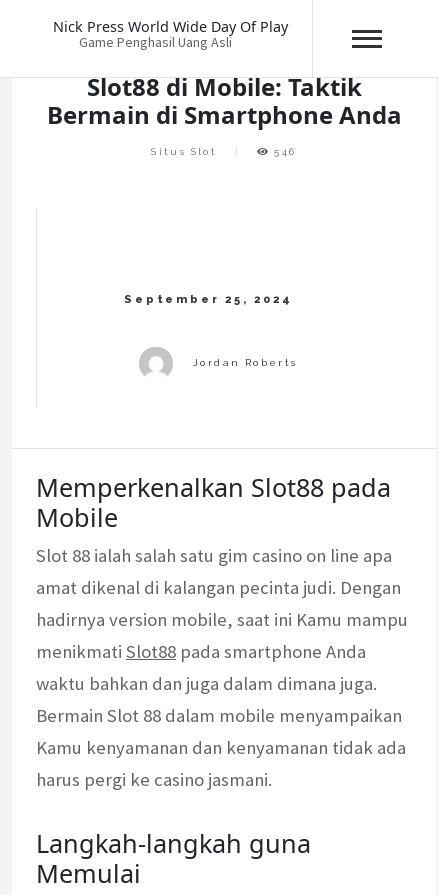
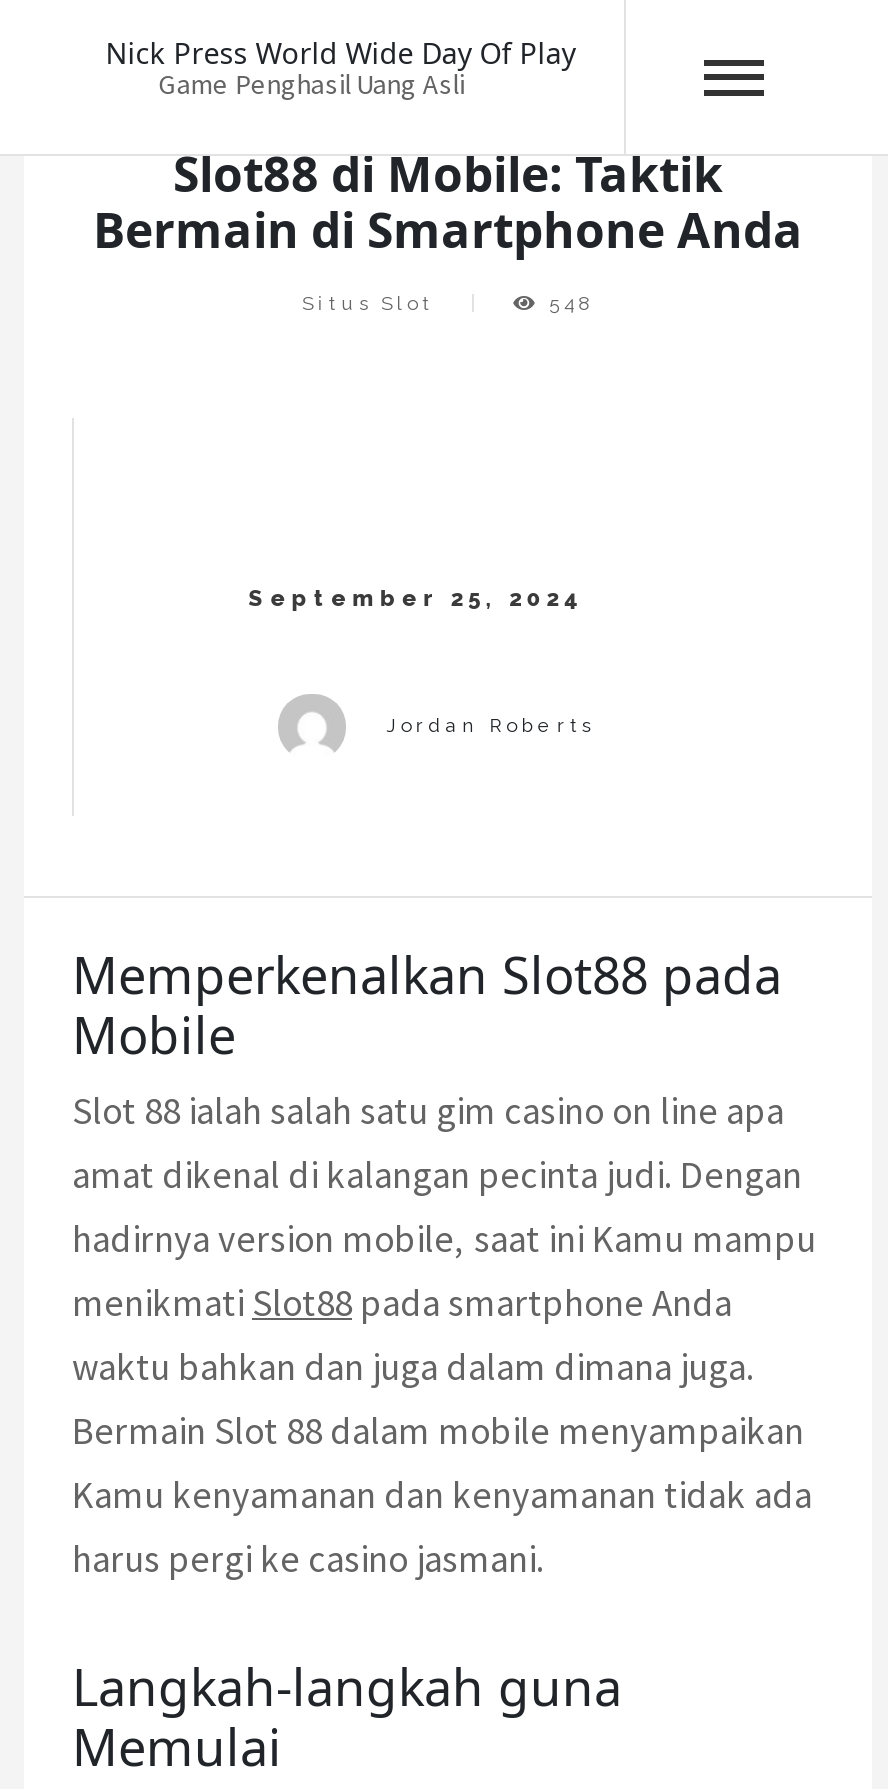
[270,146,297,157] 546 -> [540,292,593,314] 548

